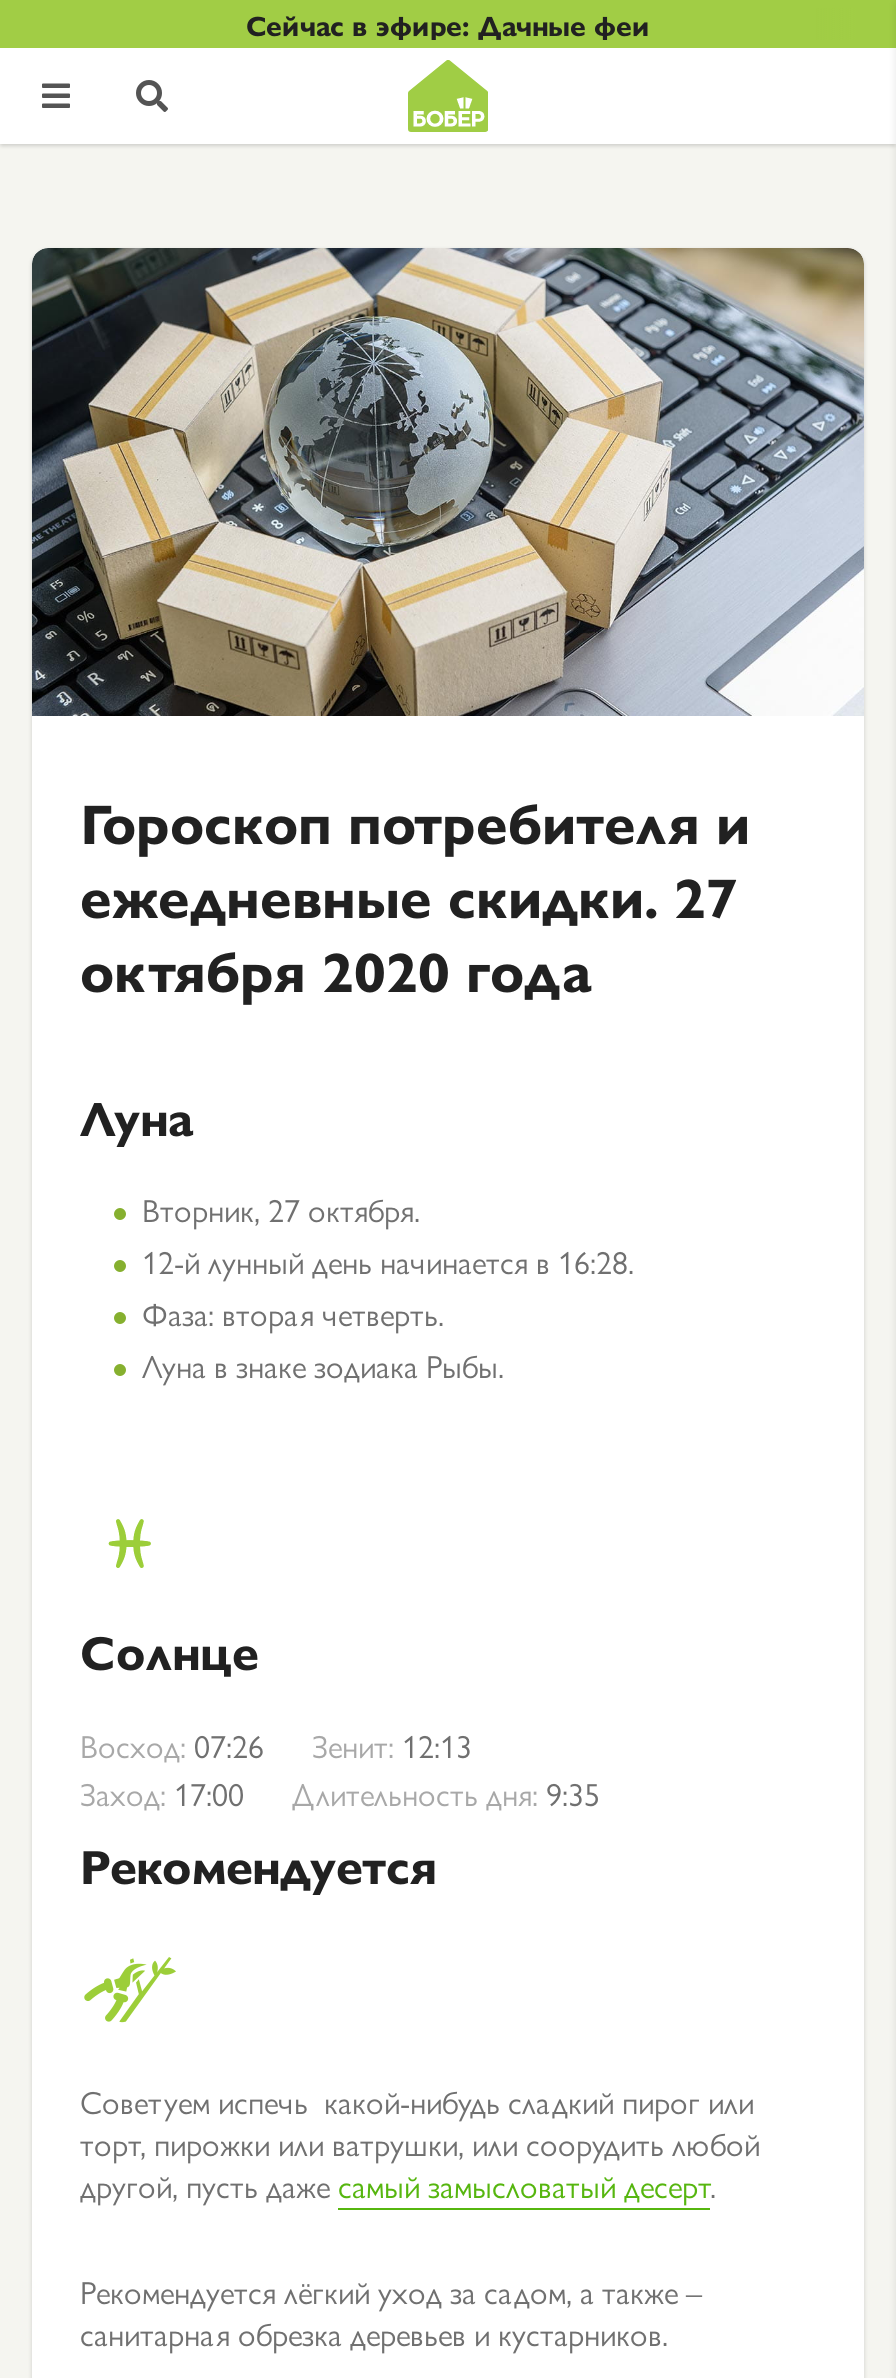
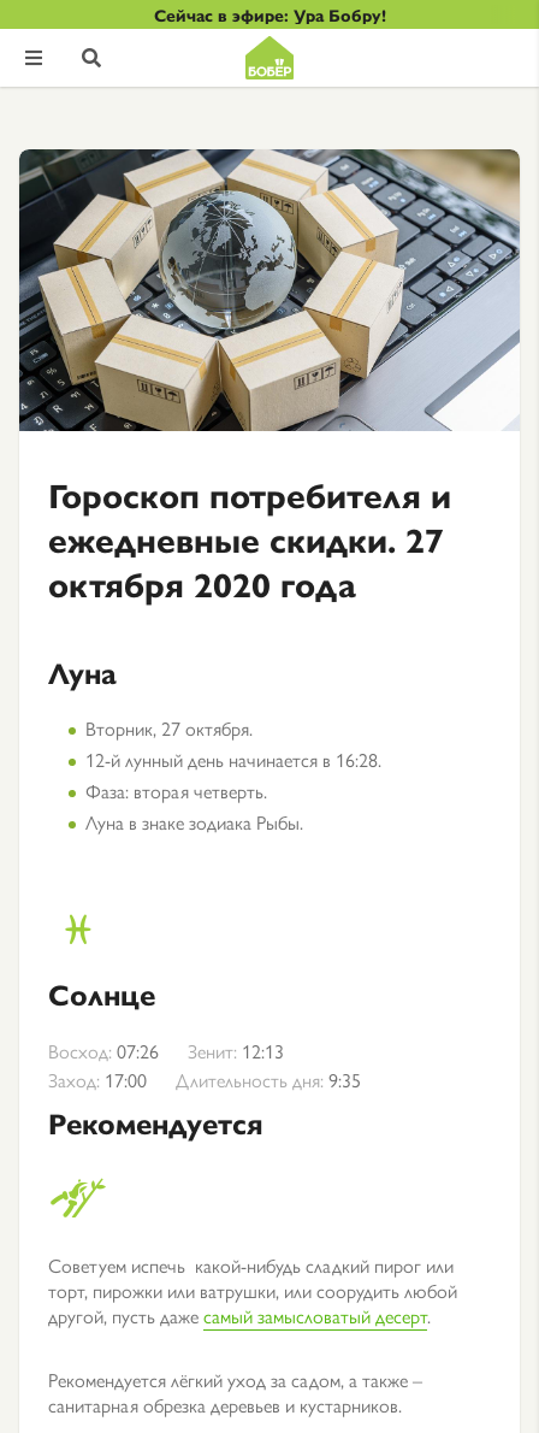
[246,4,650,44] Сейчас в эфире: Дачные феи -> [153,2,386,26] Сейчас в эфире: Ура Бобру!

